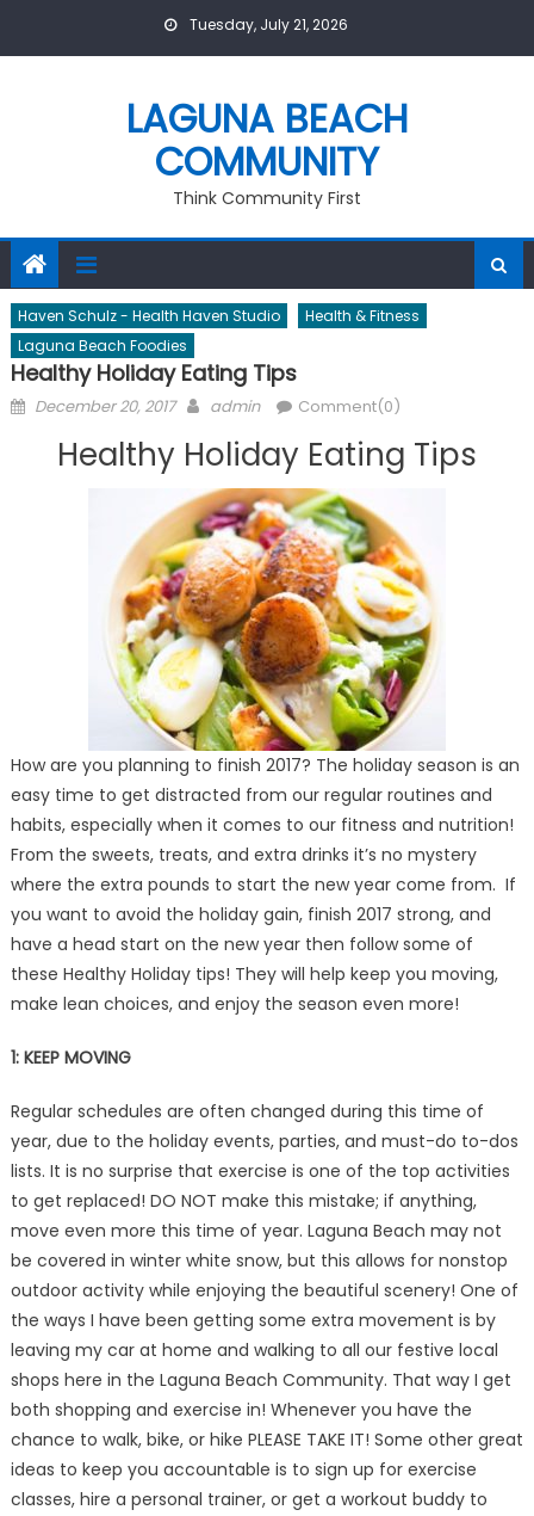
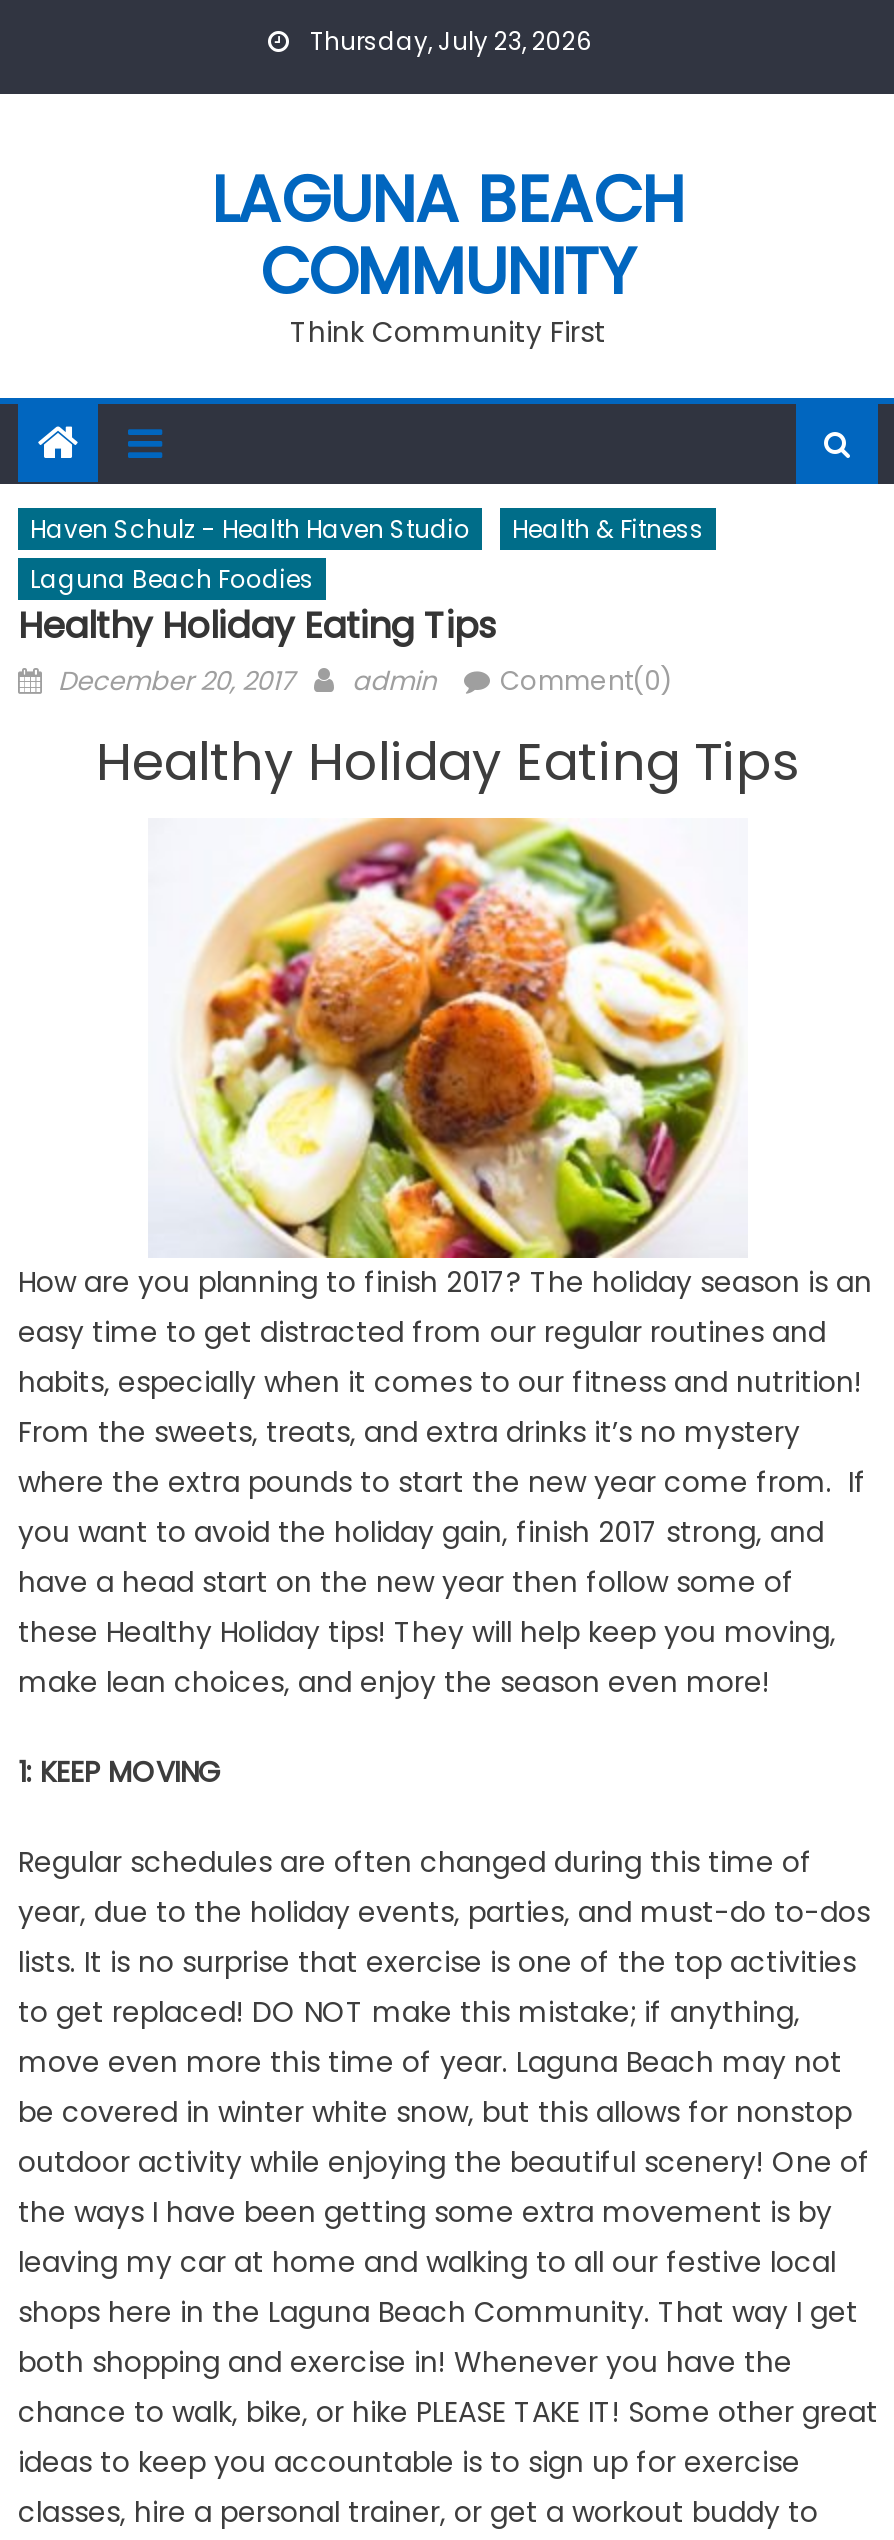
[186,14,348,35] Tuesday, July 21, 2026 -> [304,24,592,58] Thursday, July 23, 2026

